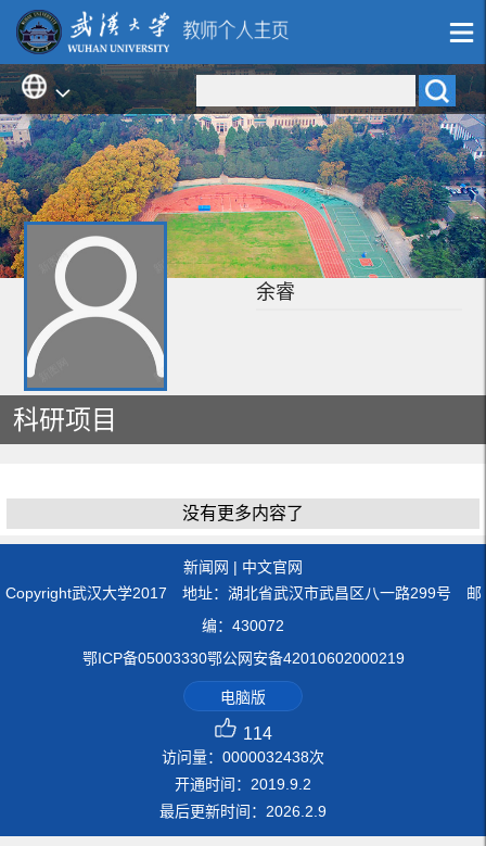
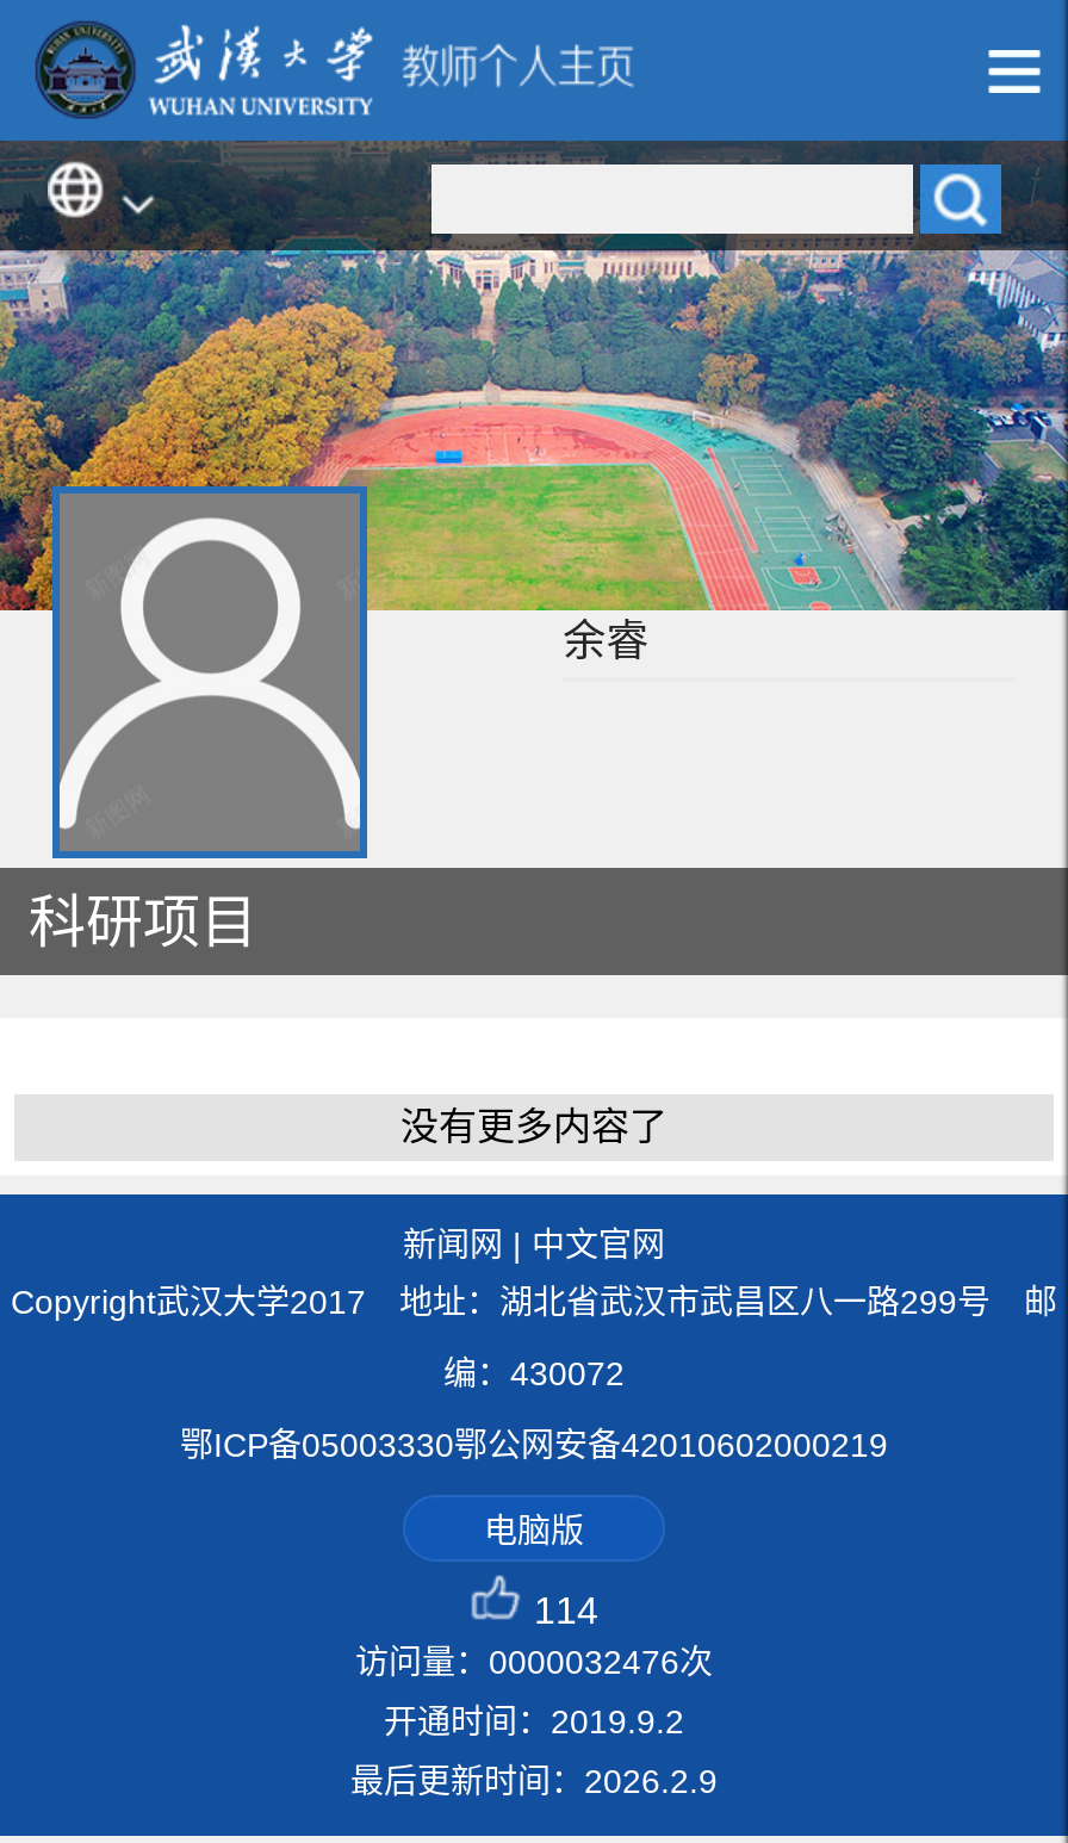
[162,749,324,766] 访问量：0000032438次 -> [355,1644,713,1682] 访问量：0000032476次

